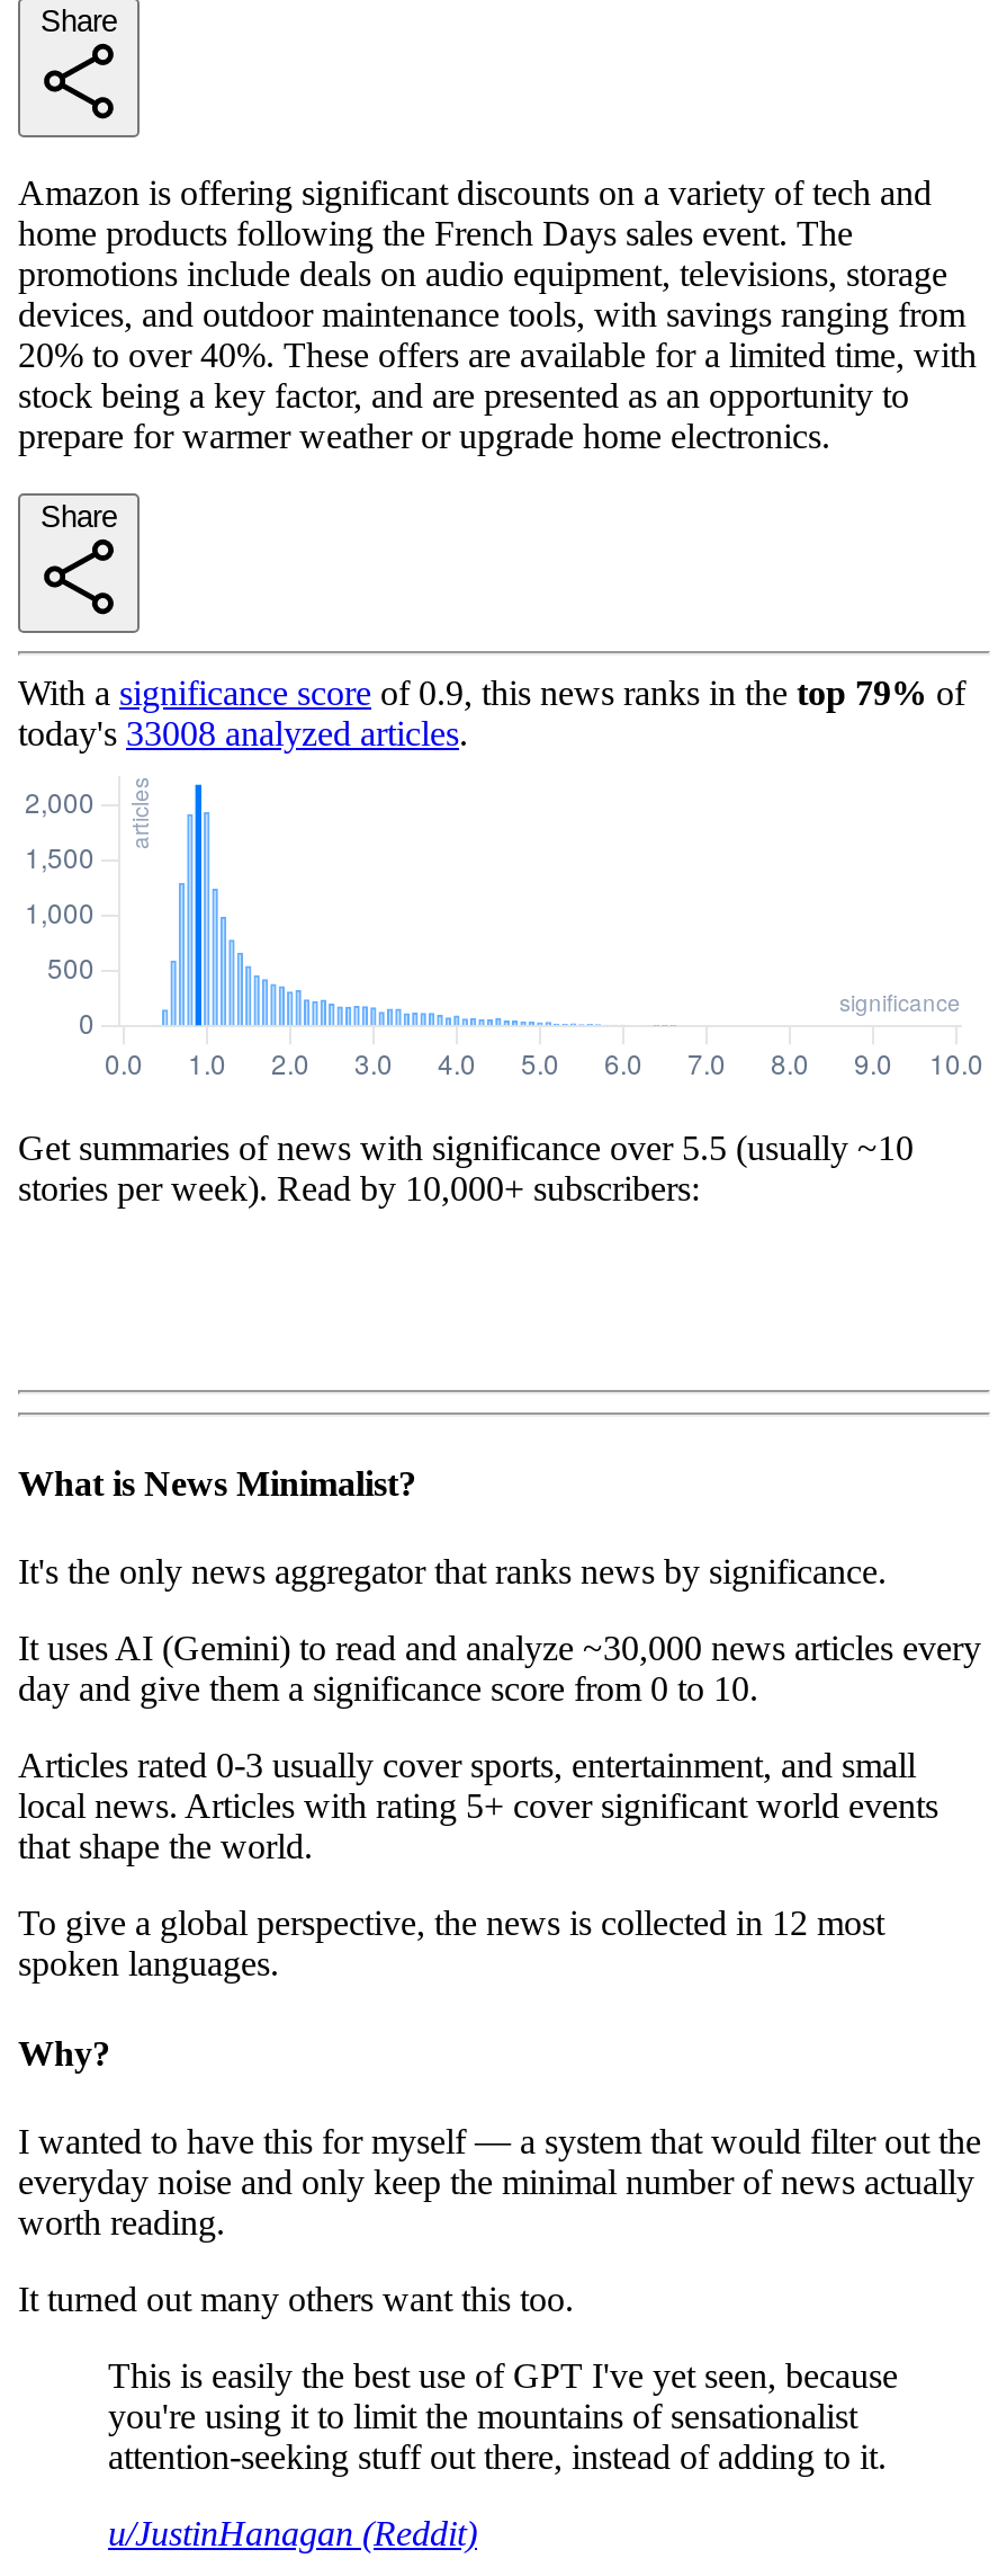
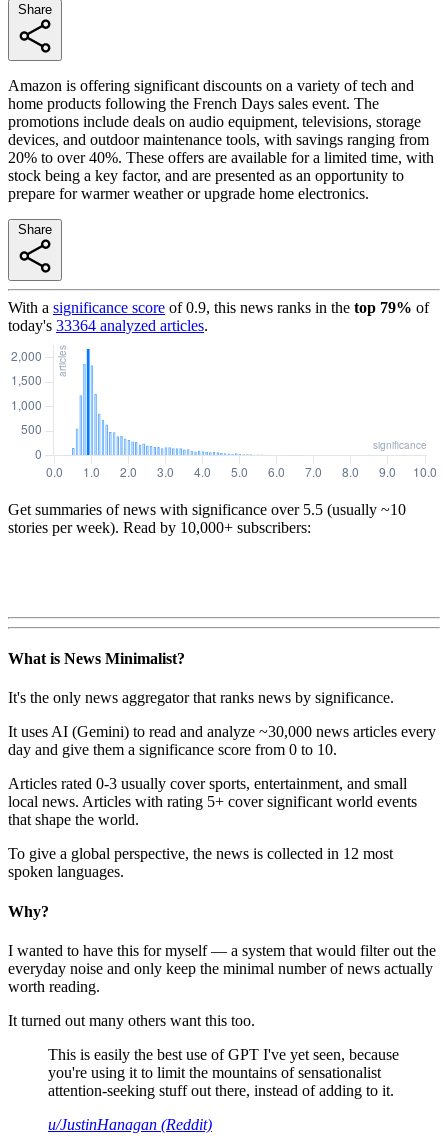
[18,714,468,752] today's 33008 analyzed articles. -> [8,317,208,334] today's 33364 analyzed articles.

